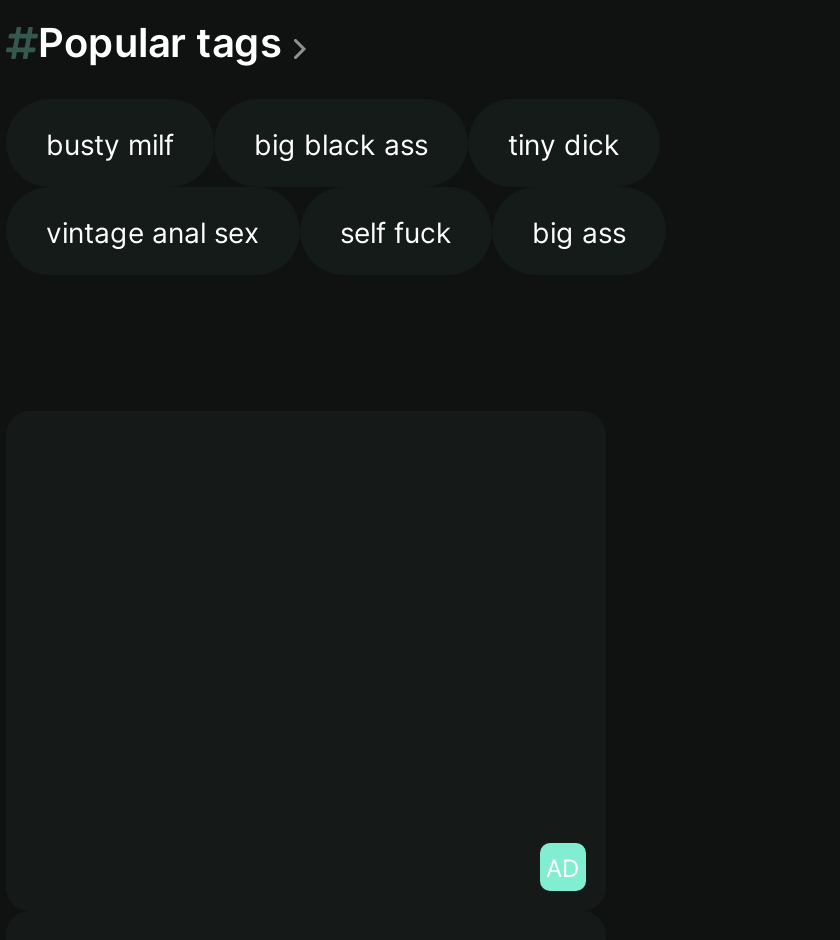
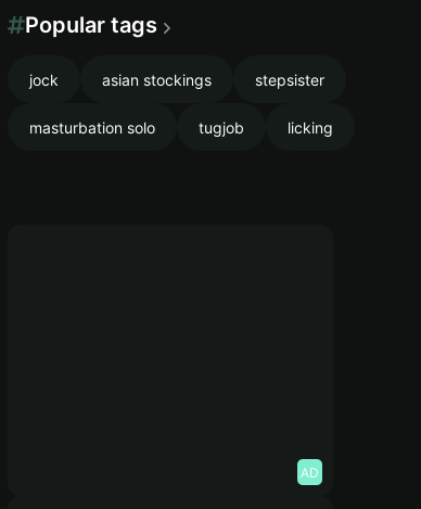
[46,128,620,162] busty milf | big black ass | tiny dick -> [29,71,324,89] jock | asian stockings | stepsister
[46,216,626,250] vintage anal sex | self fuck | big ass -> [29,119,333,137] masturbation solo | tugjob | licking

